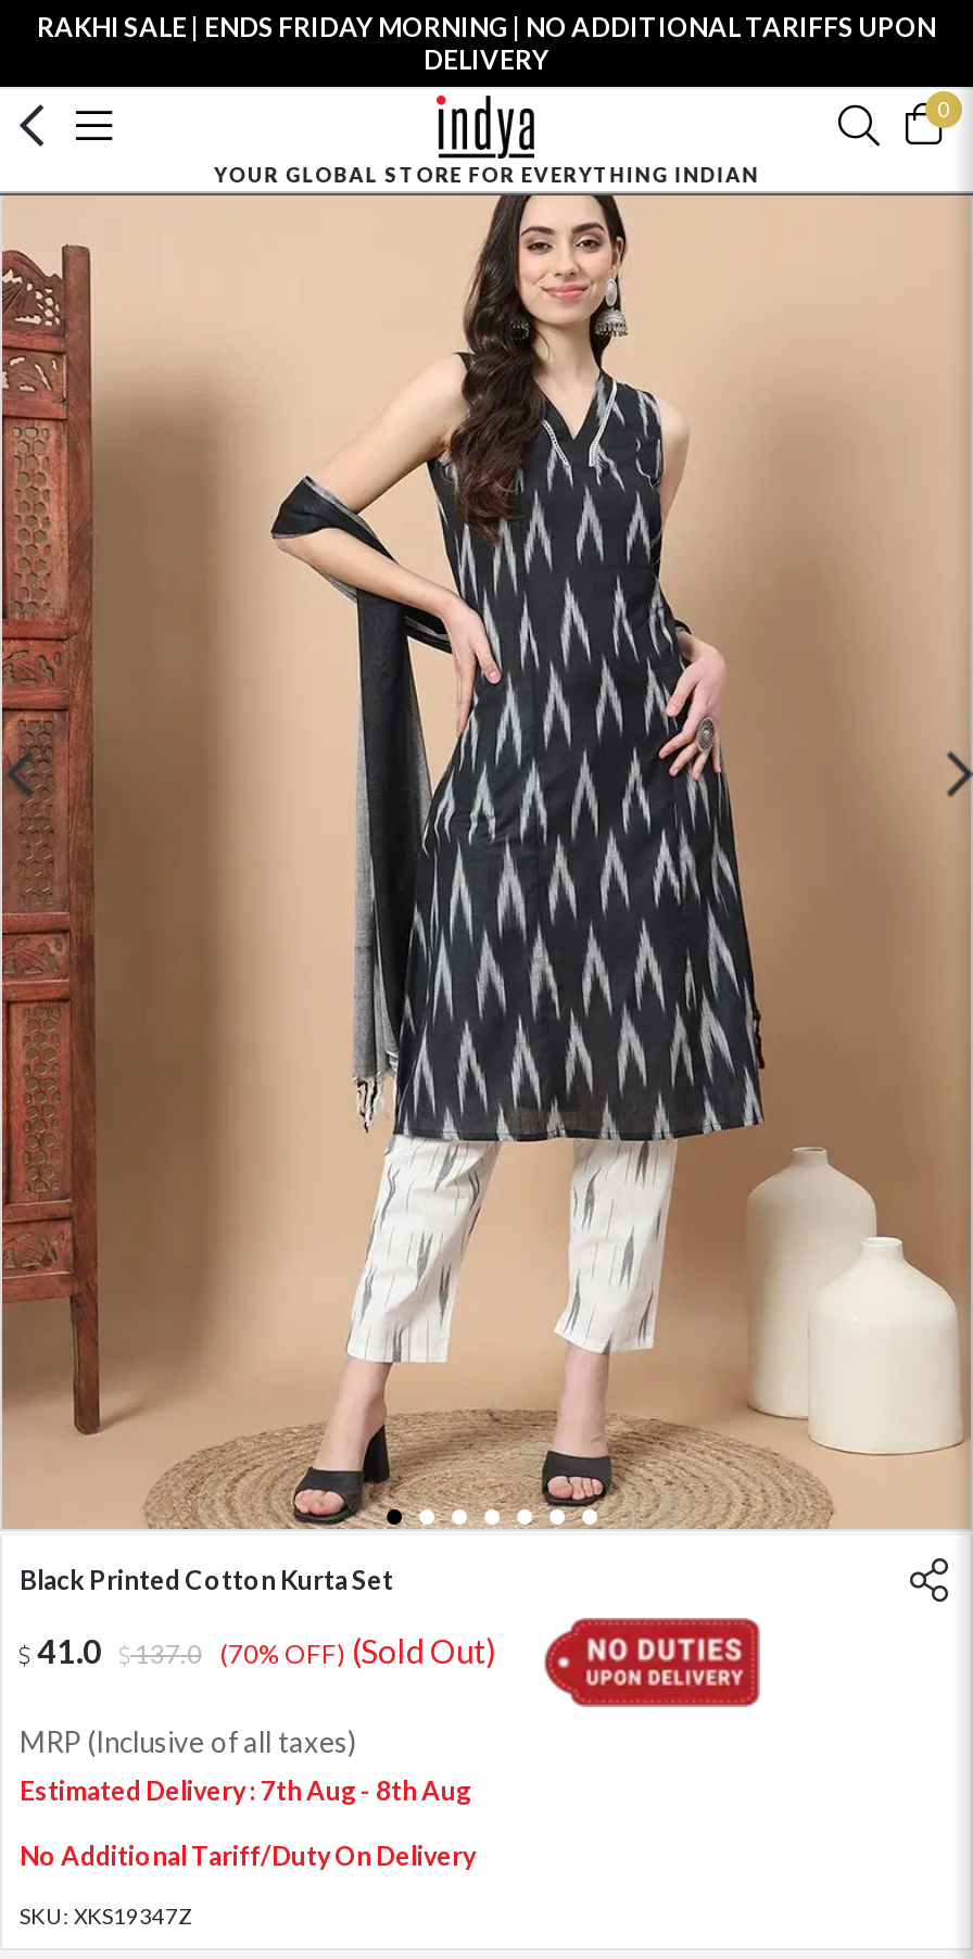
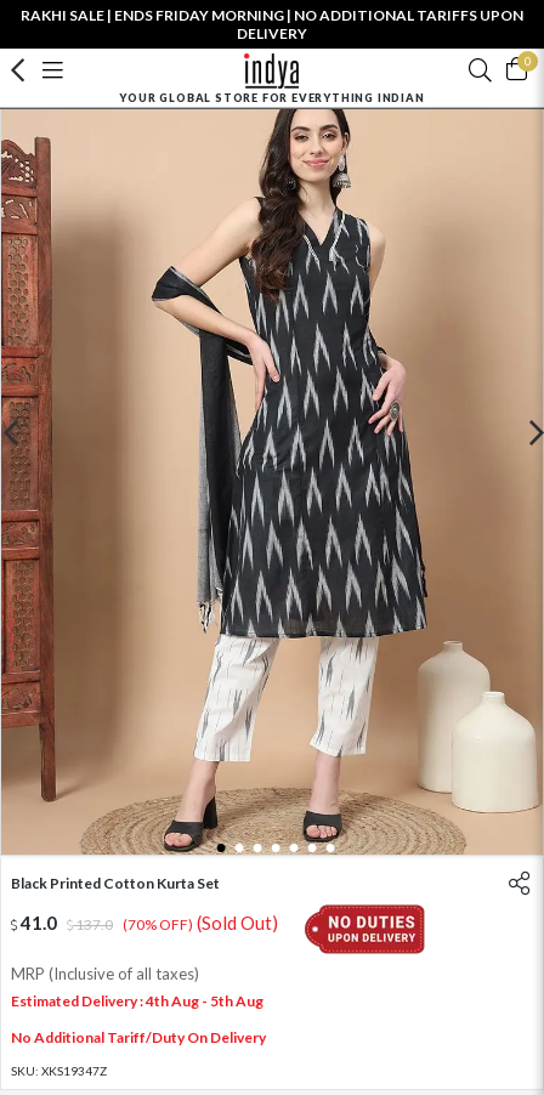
[20,1775,471,1807] Estimated Delivery : 7th Aug - 8th Aug -> [11,992,263,1010] Estimated Delivery : 4th Aug - 5th Aug

